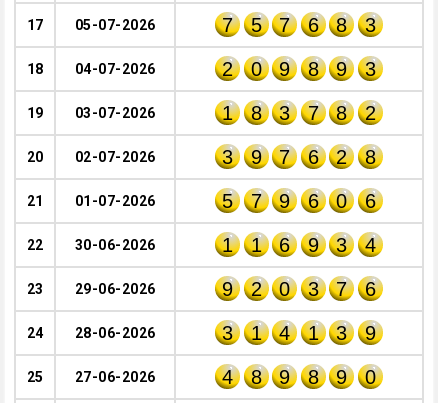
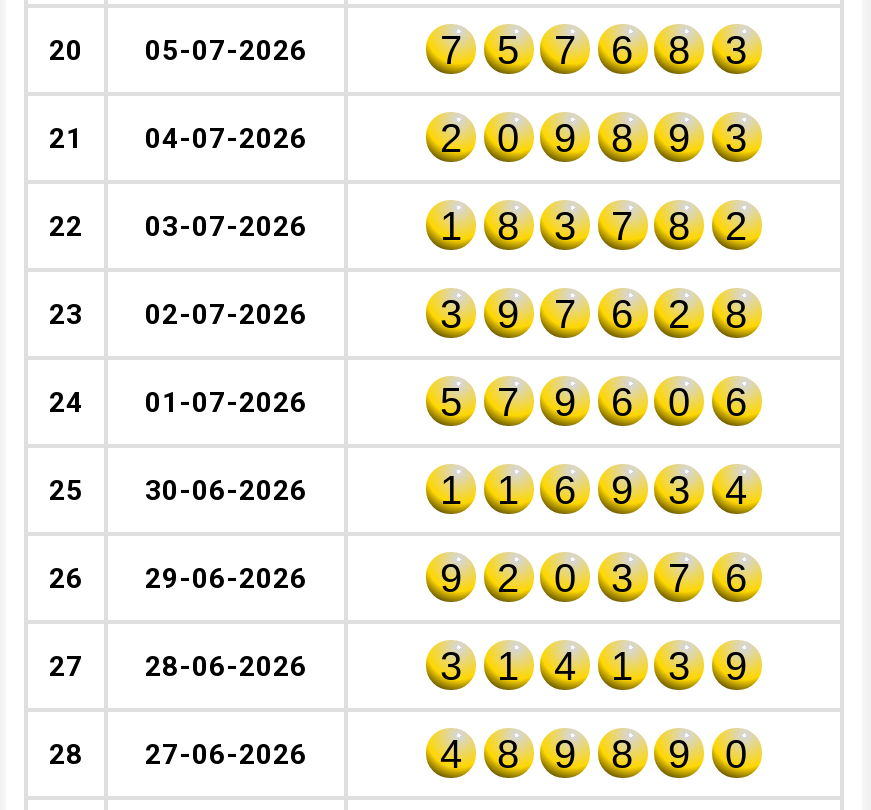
[26,17,155,33] 17 05-07-2026 -> [49,35,307,67] 20 05-07-2026
[26,61,155,77] 18 04-07-2026 -> [49,123,307,155] 21 04-07-2026
[26,105,155,121] 19 03-07-2026 -> [49,211,307,243] 22 03-07-2026
[26,149,155,165] 20 02-07-2026 -> [49,299,307,331] 23 02-07-2026
[26,193,155,209] 21 01-07-2026 -> [49,387,307,419] 24 01-07-2026
[26,237,155,253] 22 30-06-2026 -> [49,475,307,507] 25 30-06-2026
[26,281,155,297] 23 29-06-2026 -> [49,563,307,595] 26 29-06-2026
[26,325,155,341] 24 28-06-2026 -> [49,651,307,683] 27 28-06-2026
[26,369,155,385] 25 27-06-2026 -> [49,739,307,771] 28 27-06-2026

